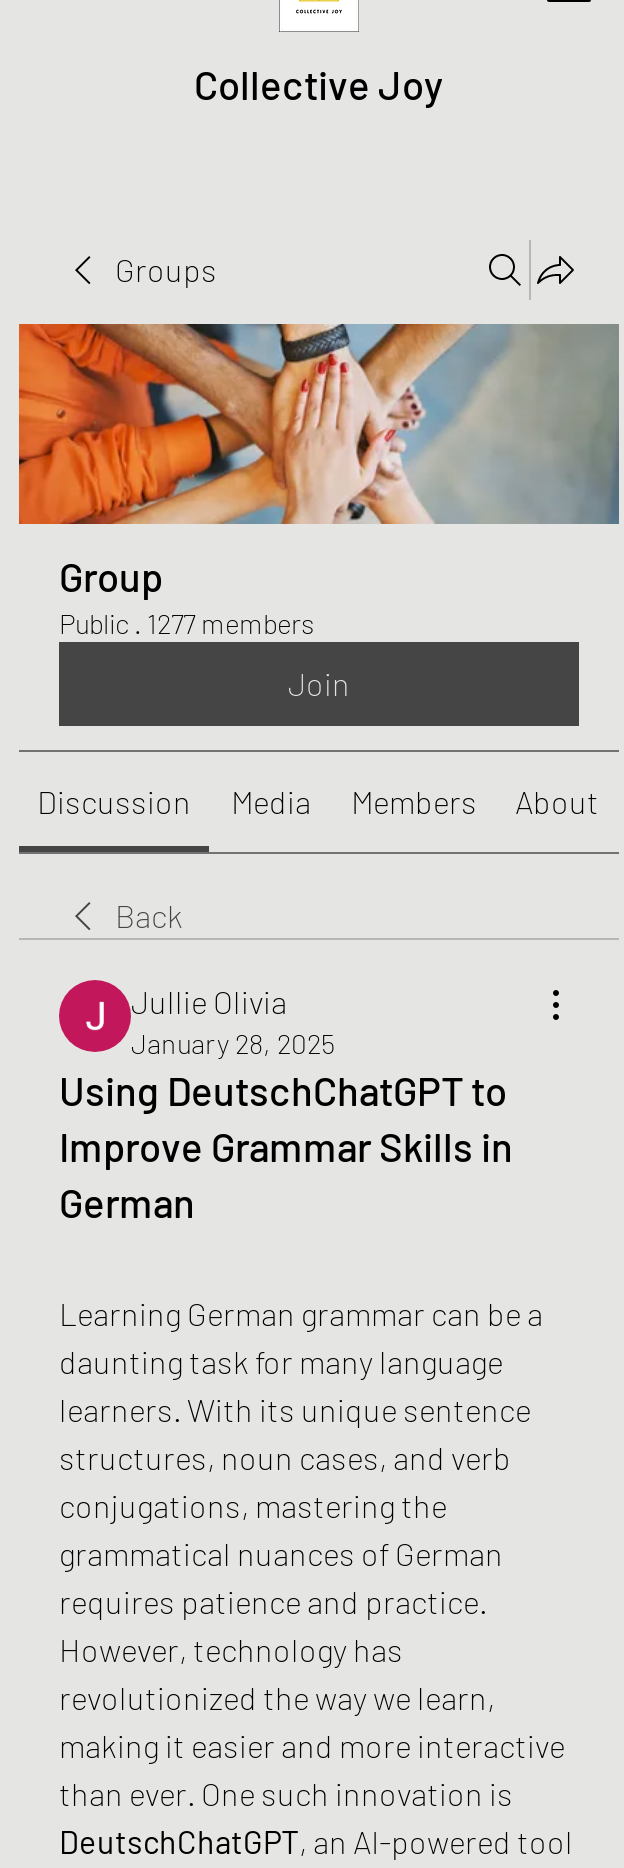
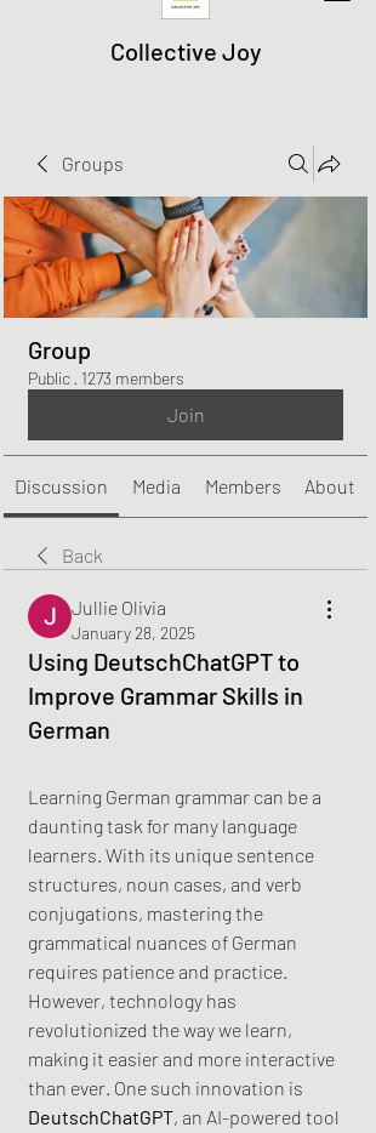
[59,606,315,640] Public 1277 members -> [28,368,184,388] Public 1273 members

